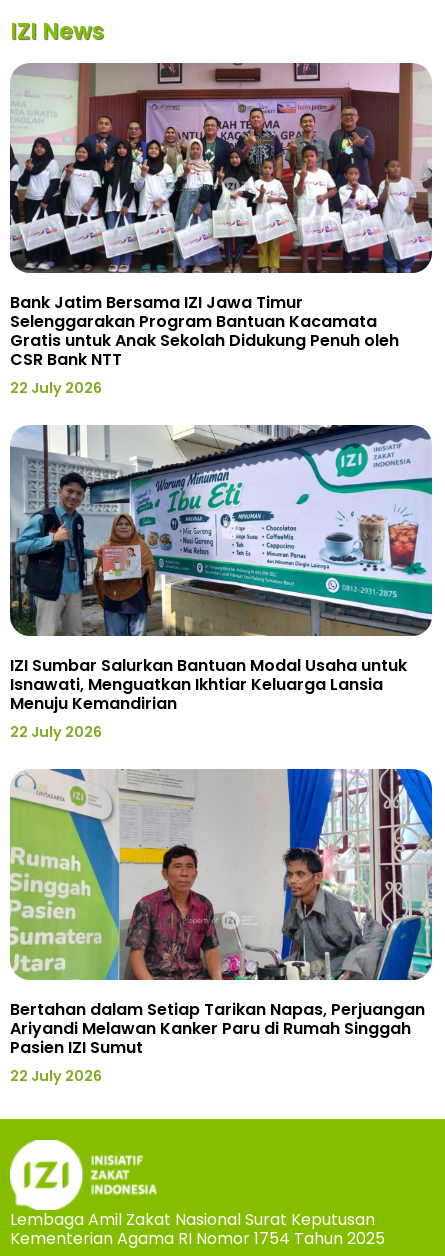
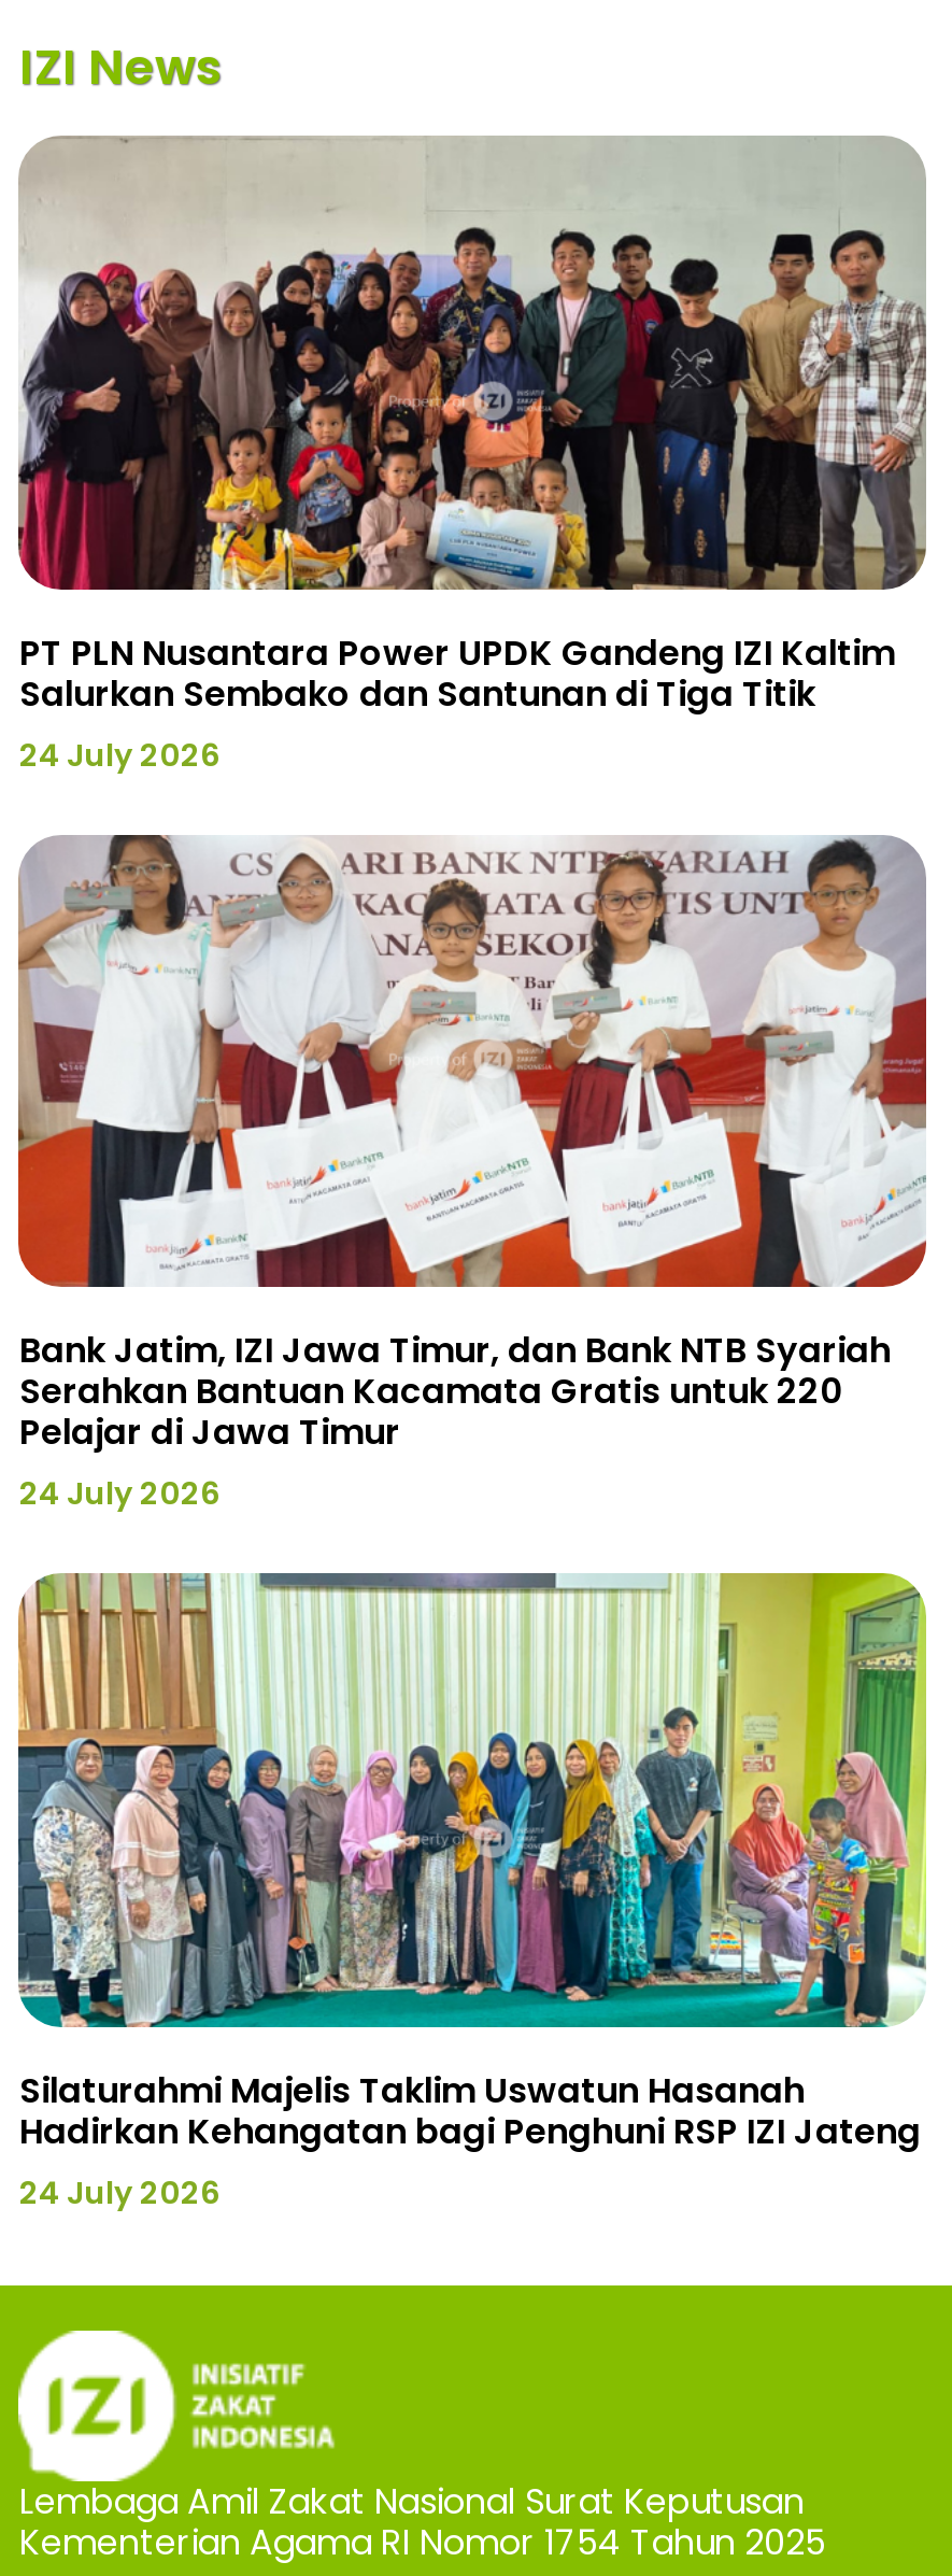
[9,63,432,398] [image] | Bank Jatim Bersama IZI Jawa Timur | Selenggarakan Program Bantuan Kacamata | Gratis untuk Anak Sekolah Didukung Penuh oleh | CSR Bank NTT | 22 July 2026 -> [18,138,926,776] [image] | PT PLN Nusantara Power UPDK Gandeng IZI Kaltim | Salurkan Sembako dan Santunan di Tiga Titik | 24 July 2026
[9,424,433,742] [image] | IZI Sumbar Salurkan Bantuan Modal Usaha untuk | Isnawati, Menguatkan Ikhtiar Keluarga Lansia | Menuju Kemandirian | 22 July 2026 -> [16,835,928,1515] [image] | Bank Jatim, IZI Jawa Timur, dan Bank NTB Syariah | Serahkan Bantuan Kacamata Gratis untuk 220 | Pelajar di Jawa Timur | 24 July 2026
[10,768,433,1085] [image] | Bertahan dalam Setiap Tarikan Napas, Perjuangan | Ariyandi Melawan Kanker Paru di Rumah Singgah | Pasien IZI Sumut | 22 July 2026 -> [16,1571,928,2213] [image] | Silaturahmi Majelis Taklim Uswatun Hasanah | Hadirkan Kehangatan bagi Penghuni RSP IZI Jateng | 24 July 2026

